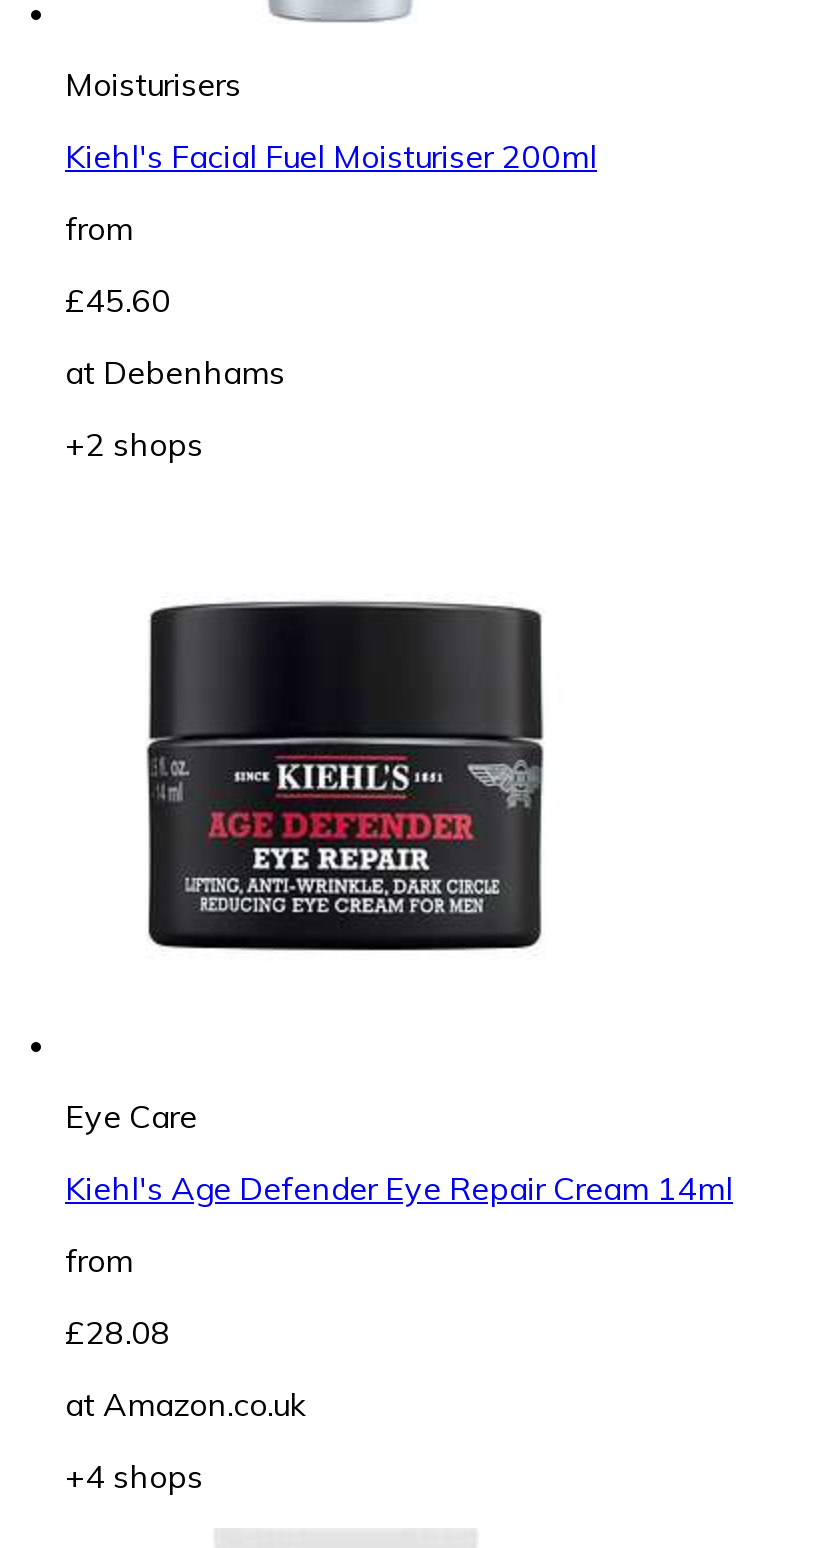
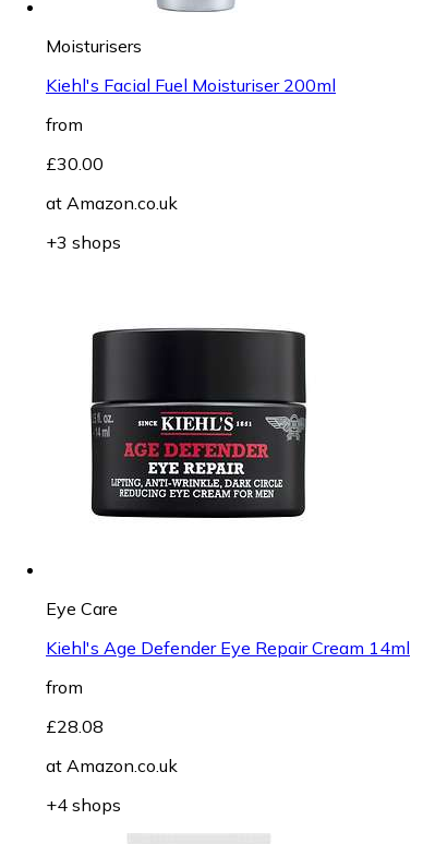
[65,280,171,320] £45.60 -> [46,152,104,174] £30.00
[65,352,285,392] at Debenhams -> [46,192,178,214] at Amazon.co.uk
[65,424,203,464] +2 shops -> [46,231,121,253] +3 shops

